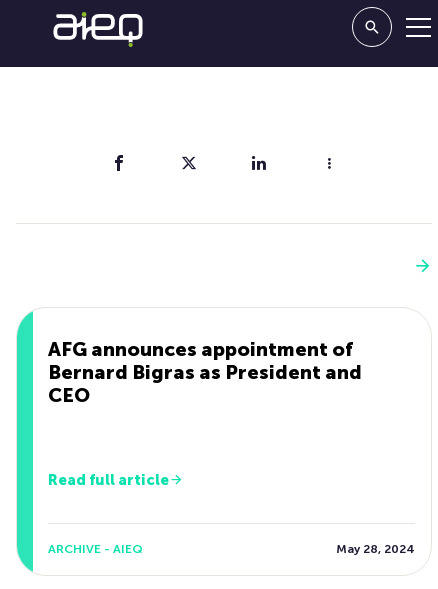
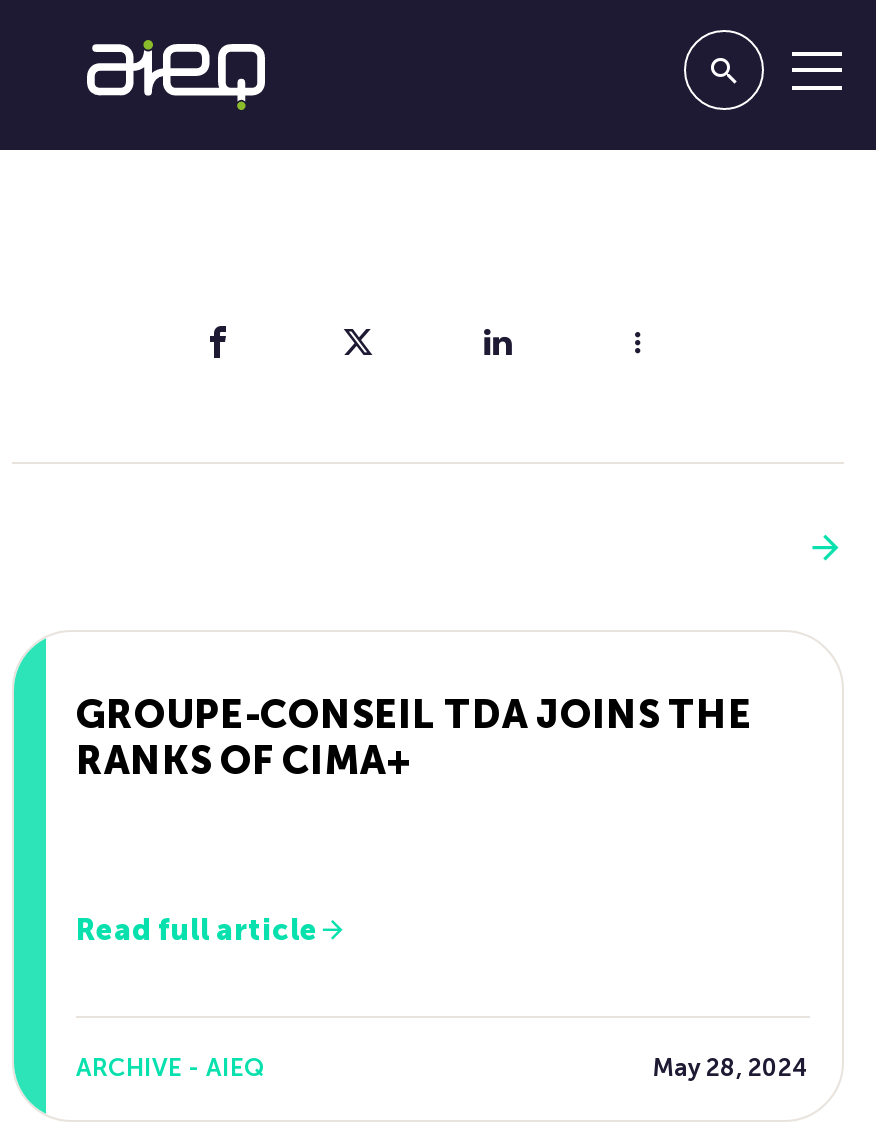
[48,338,362,407] AFG announces appointment of | Bernard Bigras as President and | CEO -> [76,692,752,784] GROUPE-CONSEIL TDA JOINS THE | RANKS OF CIMA+

